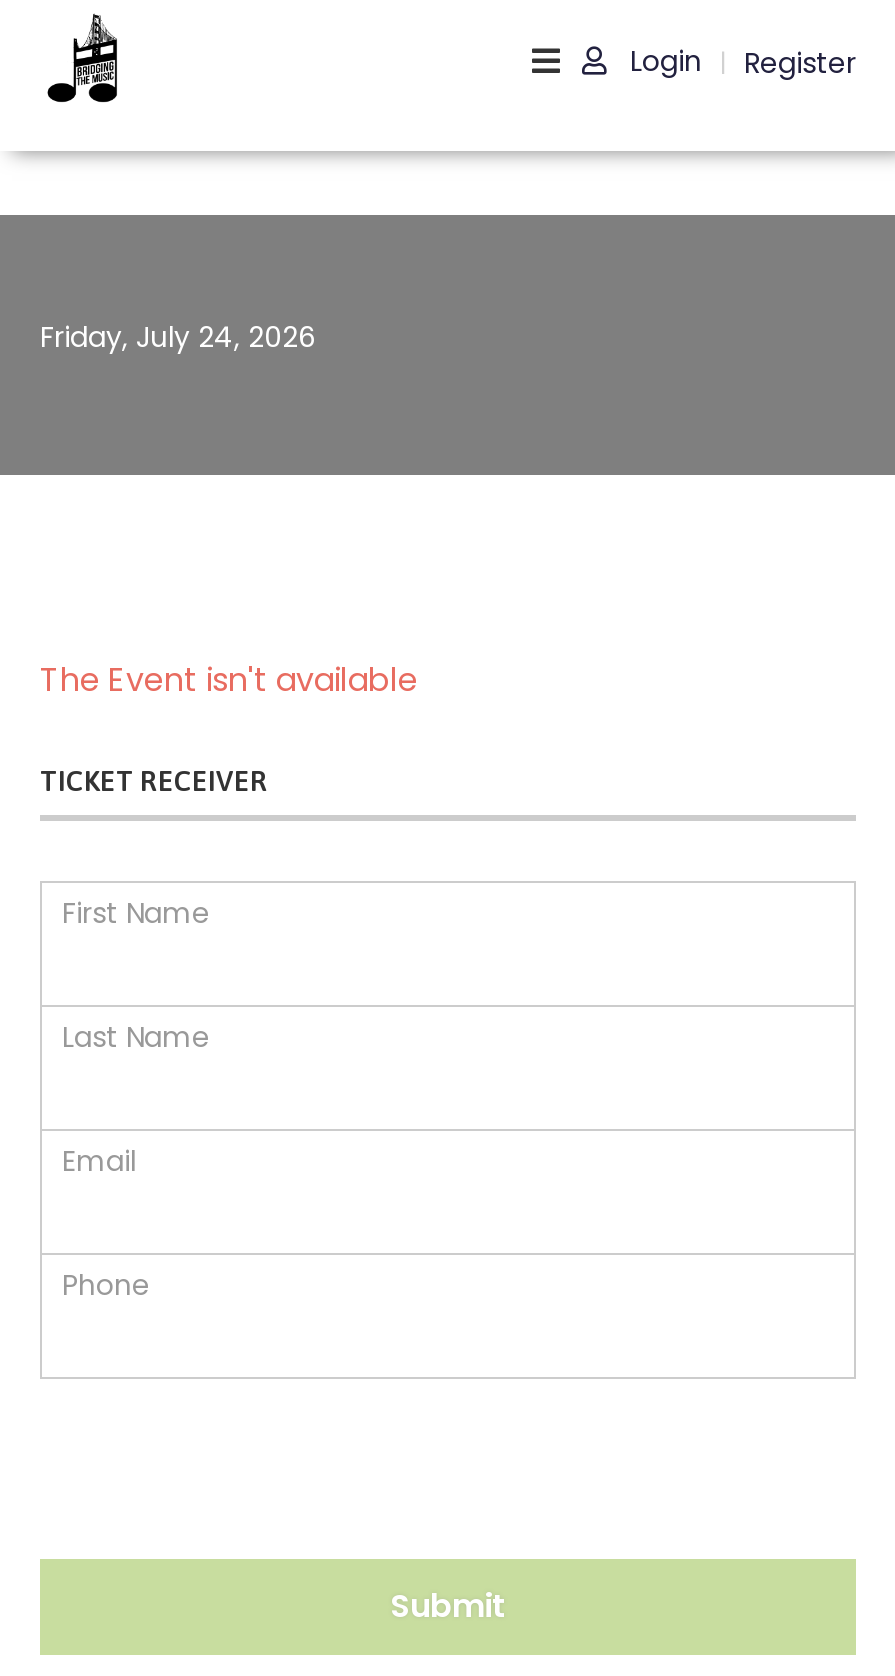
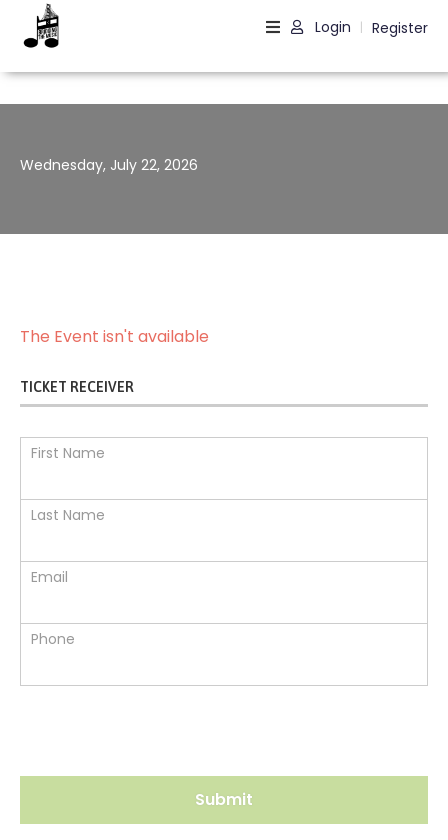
[40,317,316,357] Friday, July 24, 2026 -> [20,155,198,175] Wednesday, July 22, 2026

